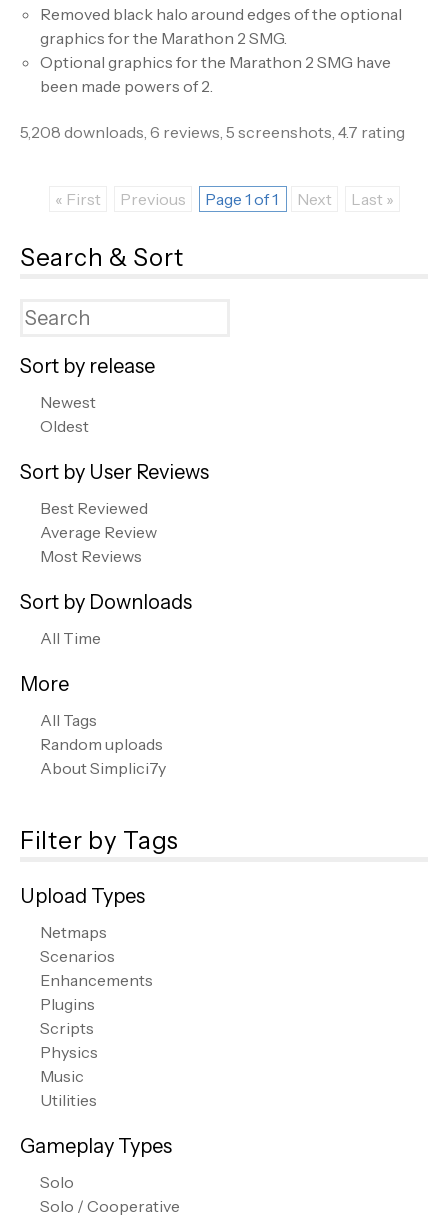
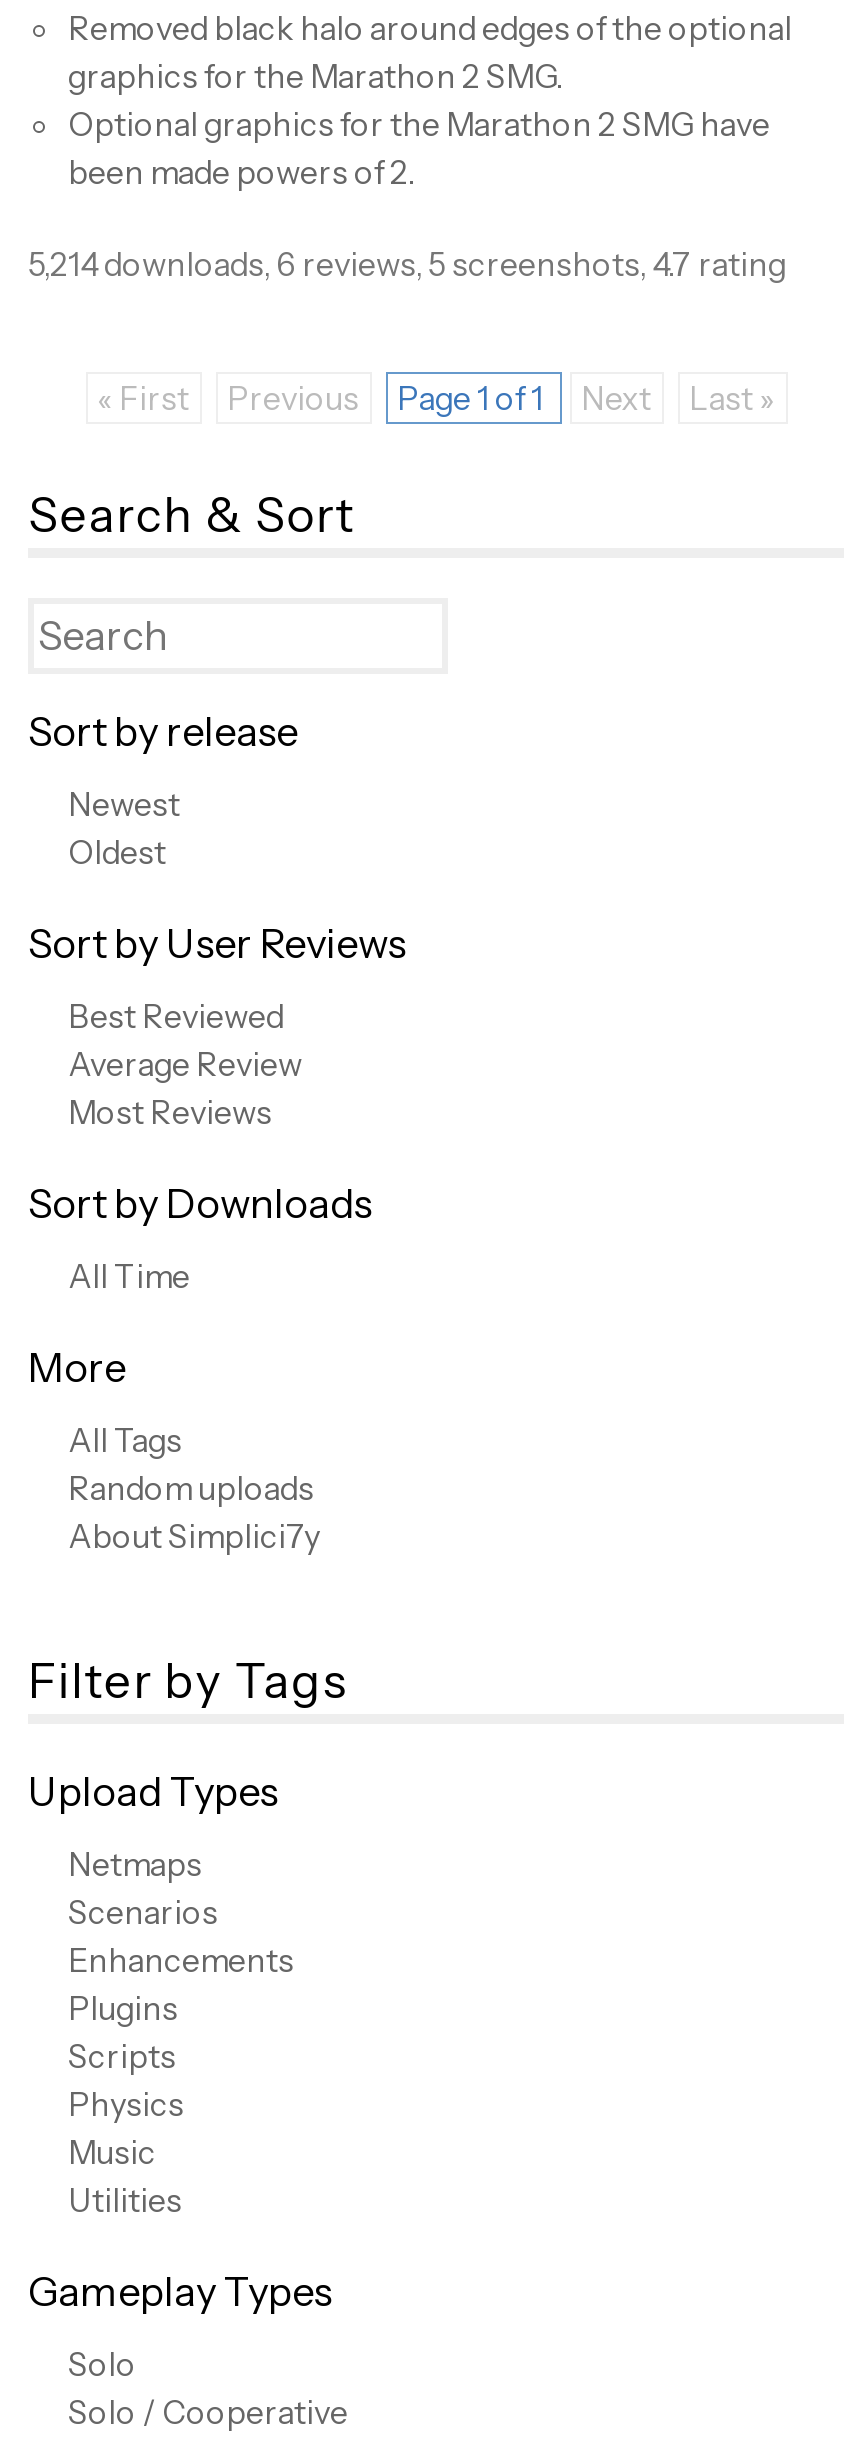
[20,122,405,142] 5,208 downloads, 6 reviews, 5 screenshots, 4.7 rating -> [28,244,786,284] 5,214 downloads, 6 reviews, 5 screenshots, 4.7 rating

